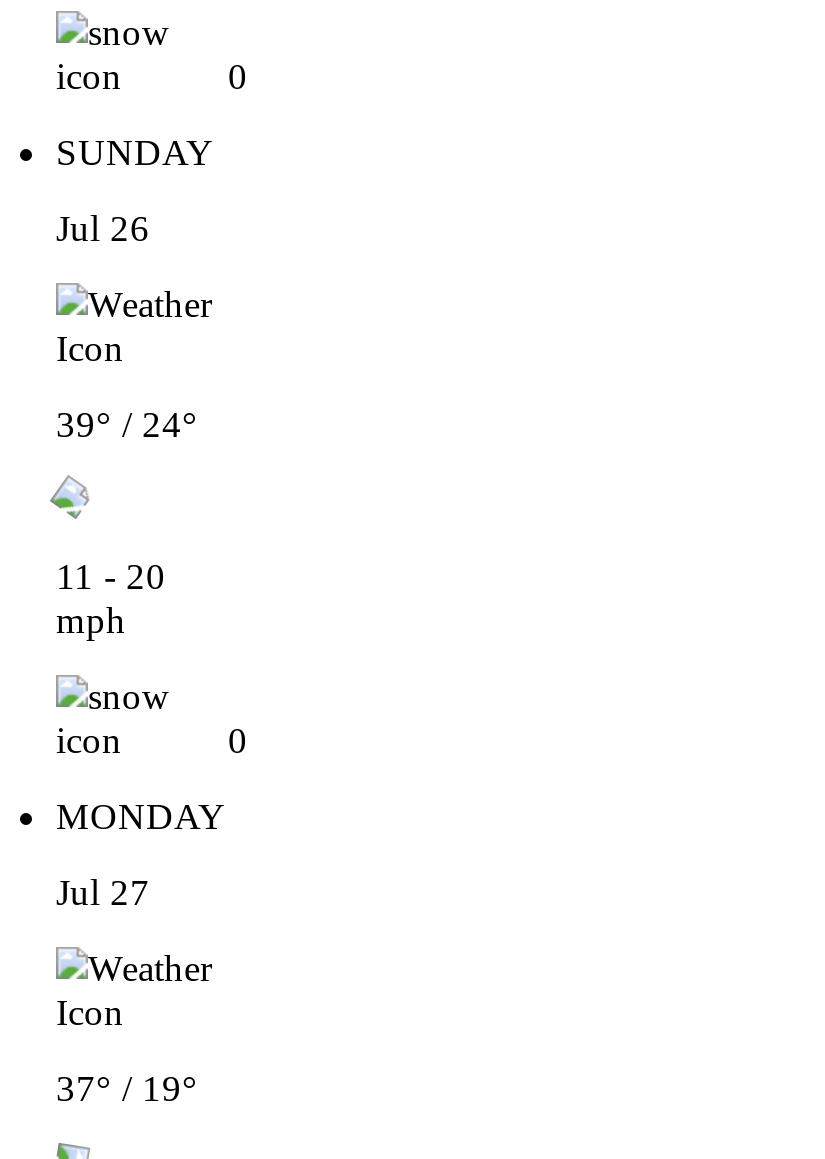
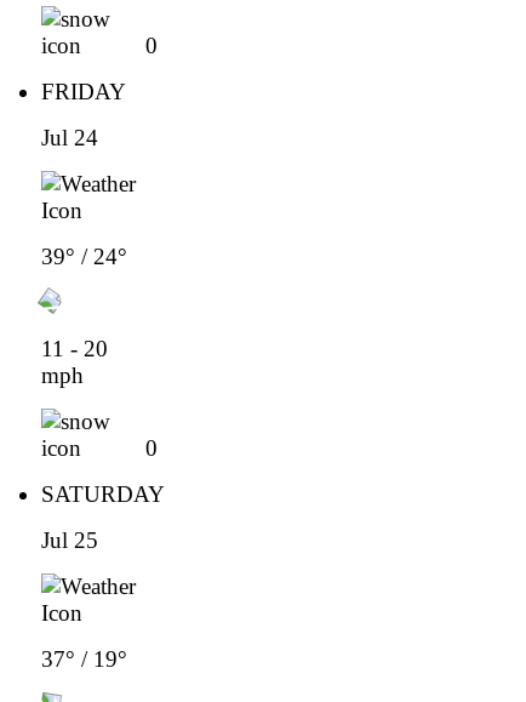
[56,131,214,173] SUNDAY -> [41,79,126,104] FRIDAY
[56,207,150,249] Jul 26 -> [41,125,98,150] Jul 24
[56,795,226,837] MONDAY -> [41,481,165,507] SATURDAY
[56,871,150,913] Jul 27 -> [41,527,98,553] Jul 25

